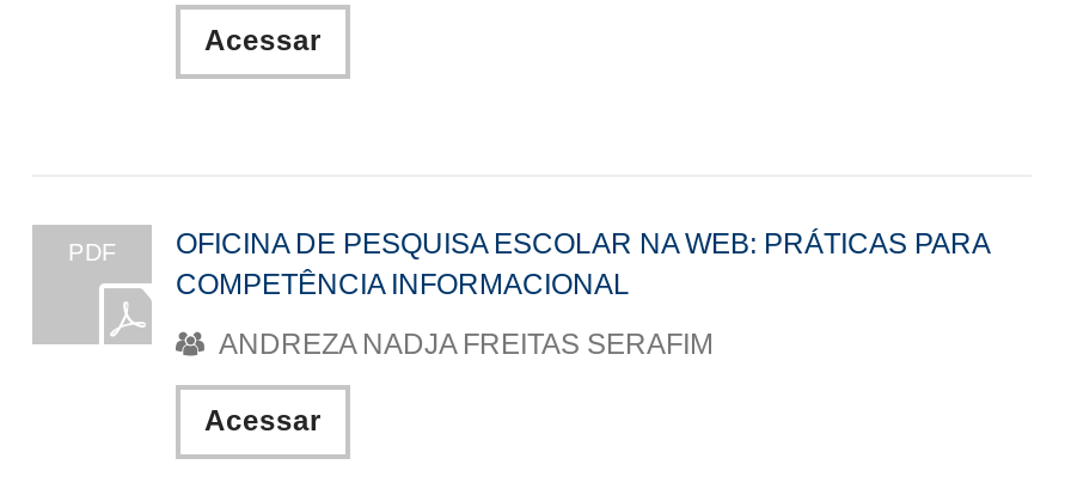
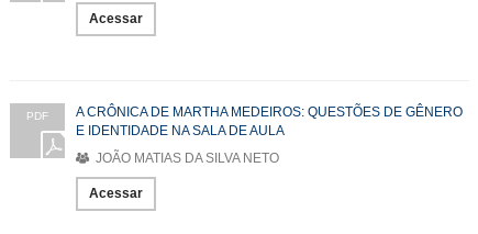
[176,227,989,301] OFICINA DE PESQUISA ESCOLAR NA WEB: PRÁTICAS PARA | COMPETÊNCIA INFORMACIONAL -> [76,104,463,138] A CRÔNICA DE MARTHA MEDEIROS: QUESTÕES DE GÊNERO | E IDENTIDADE NA SALA DE AULA
[212,327,714,361] ANDREZA NADJA FREITAS SERAFIM -> [92,150,279,166] JOÃO MATIAS DA SILVA NETO

